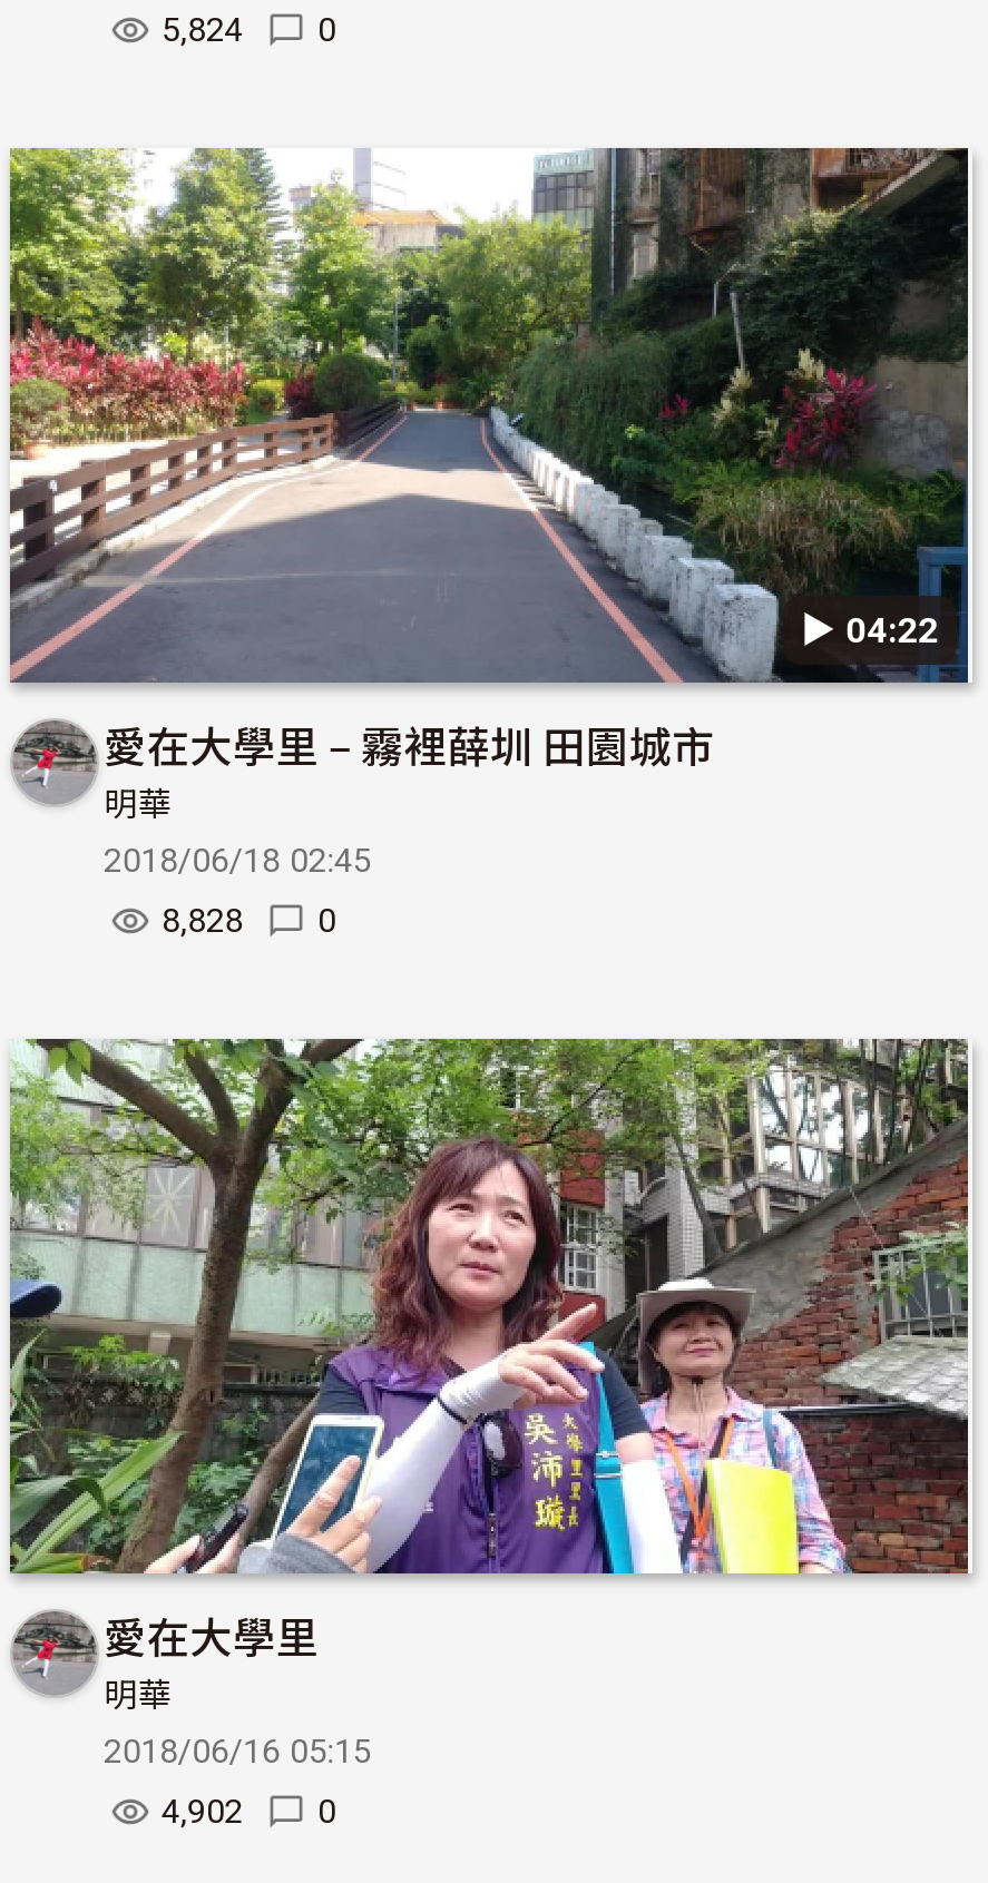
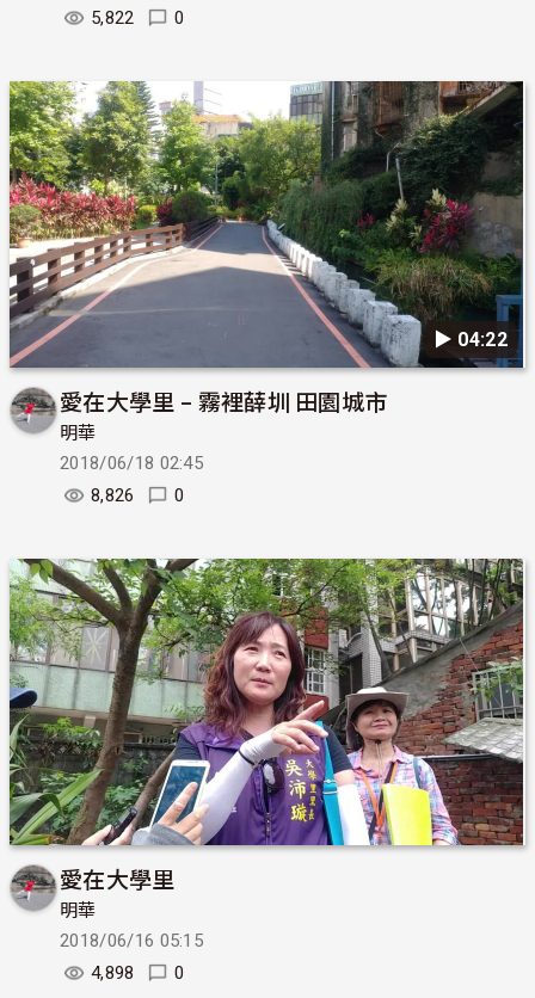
[162,10,336,50] 5,824 0 -> [91,7,184,29] 5,822 0
[162,901,336,941] 8,828 0 -> [91,485,184,506] 8,826 0
[162,1791,336,1832] 4,902 0 -> [91,962,184,984] 4,898 0

